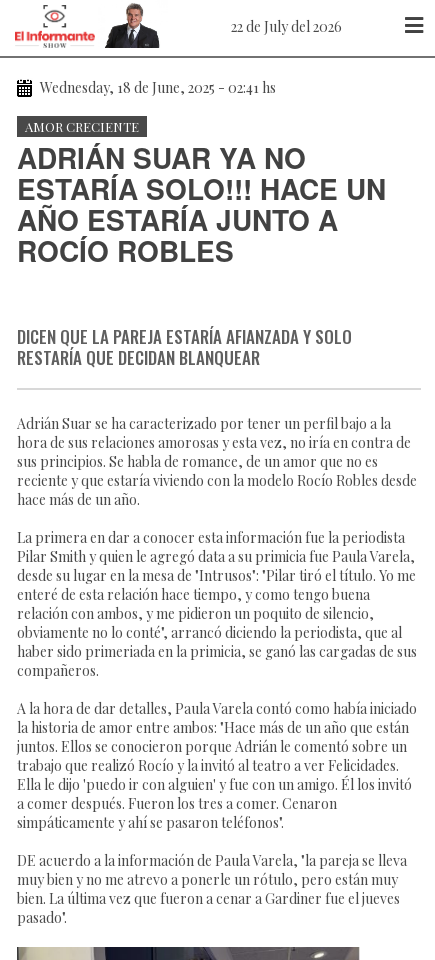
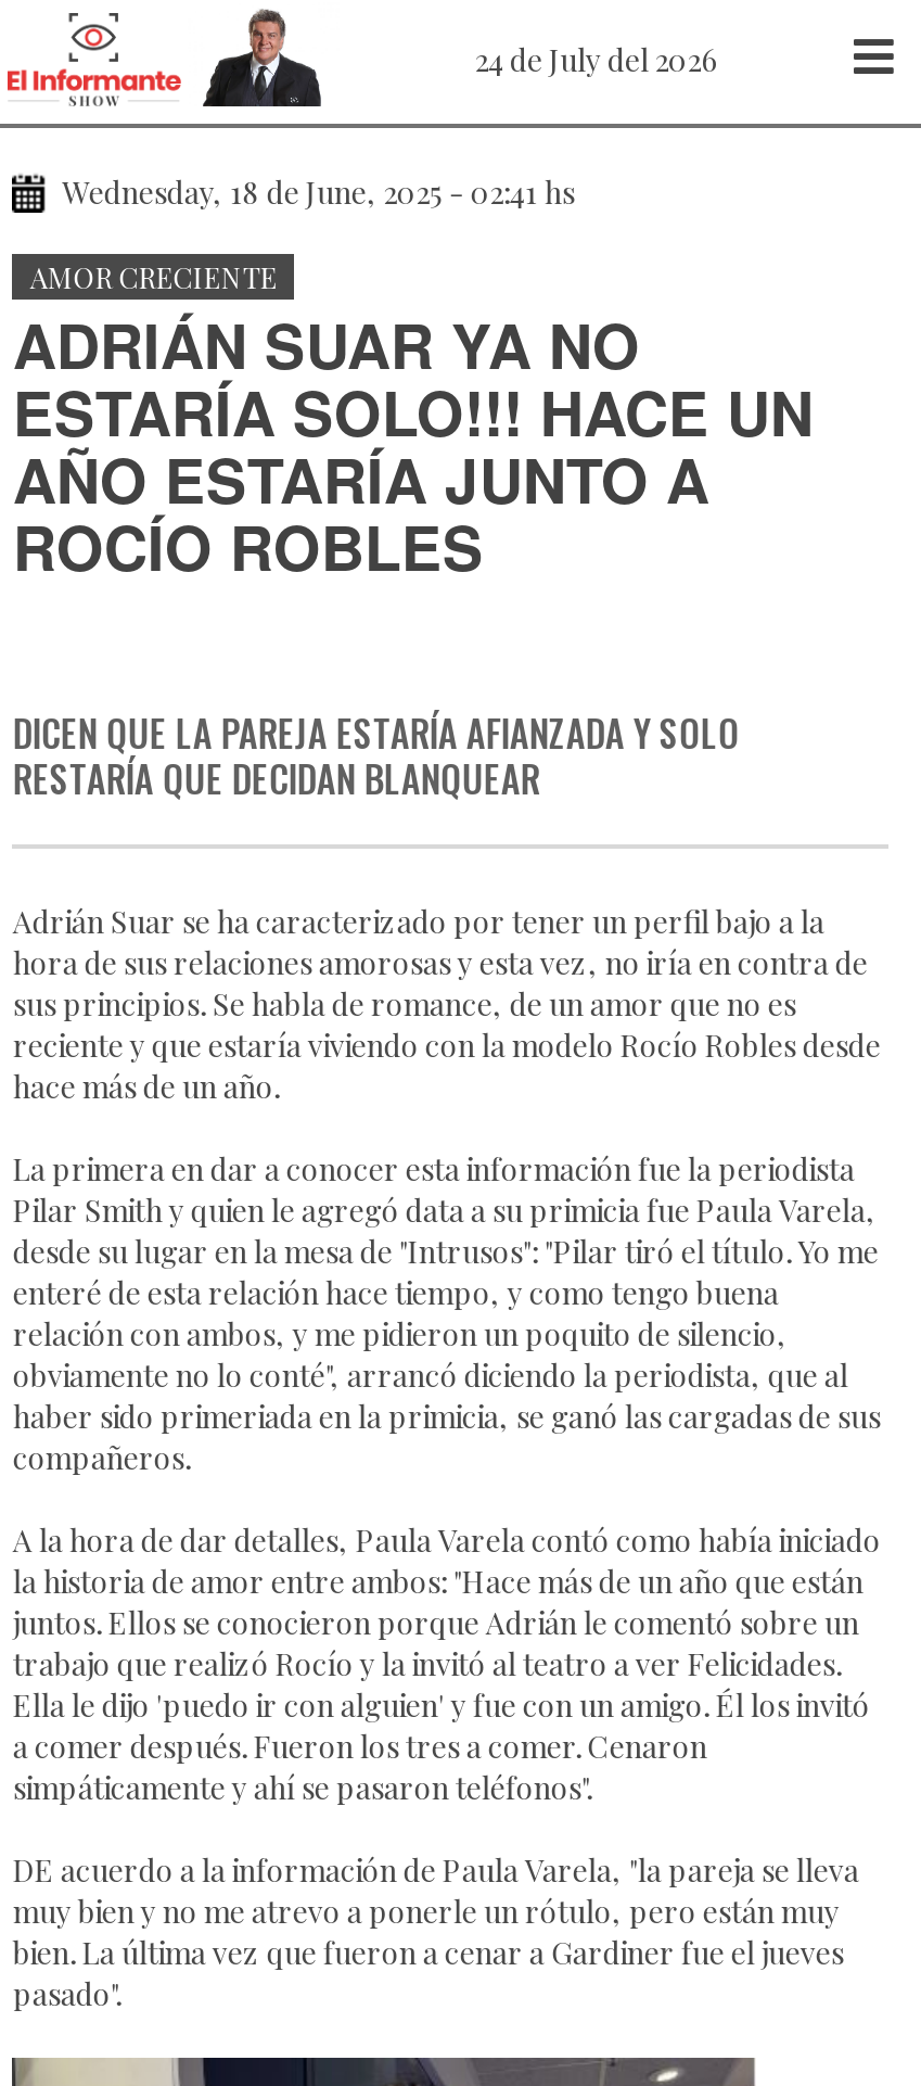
[231,16,342,35] 22 de July del 2026 -> [475,38,718,79] 24 de July del 2026

